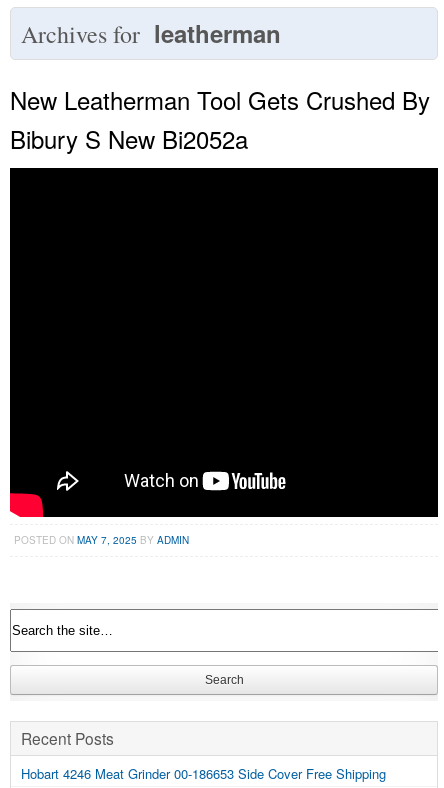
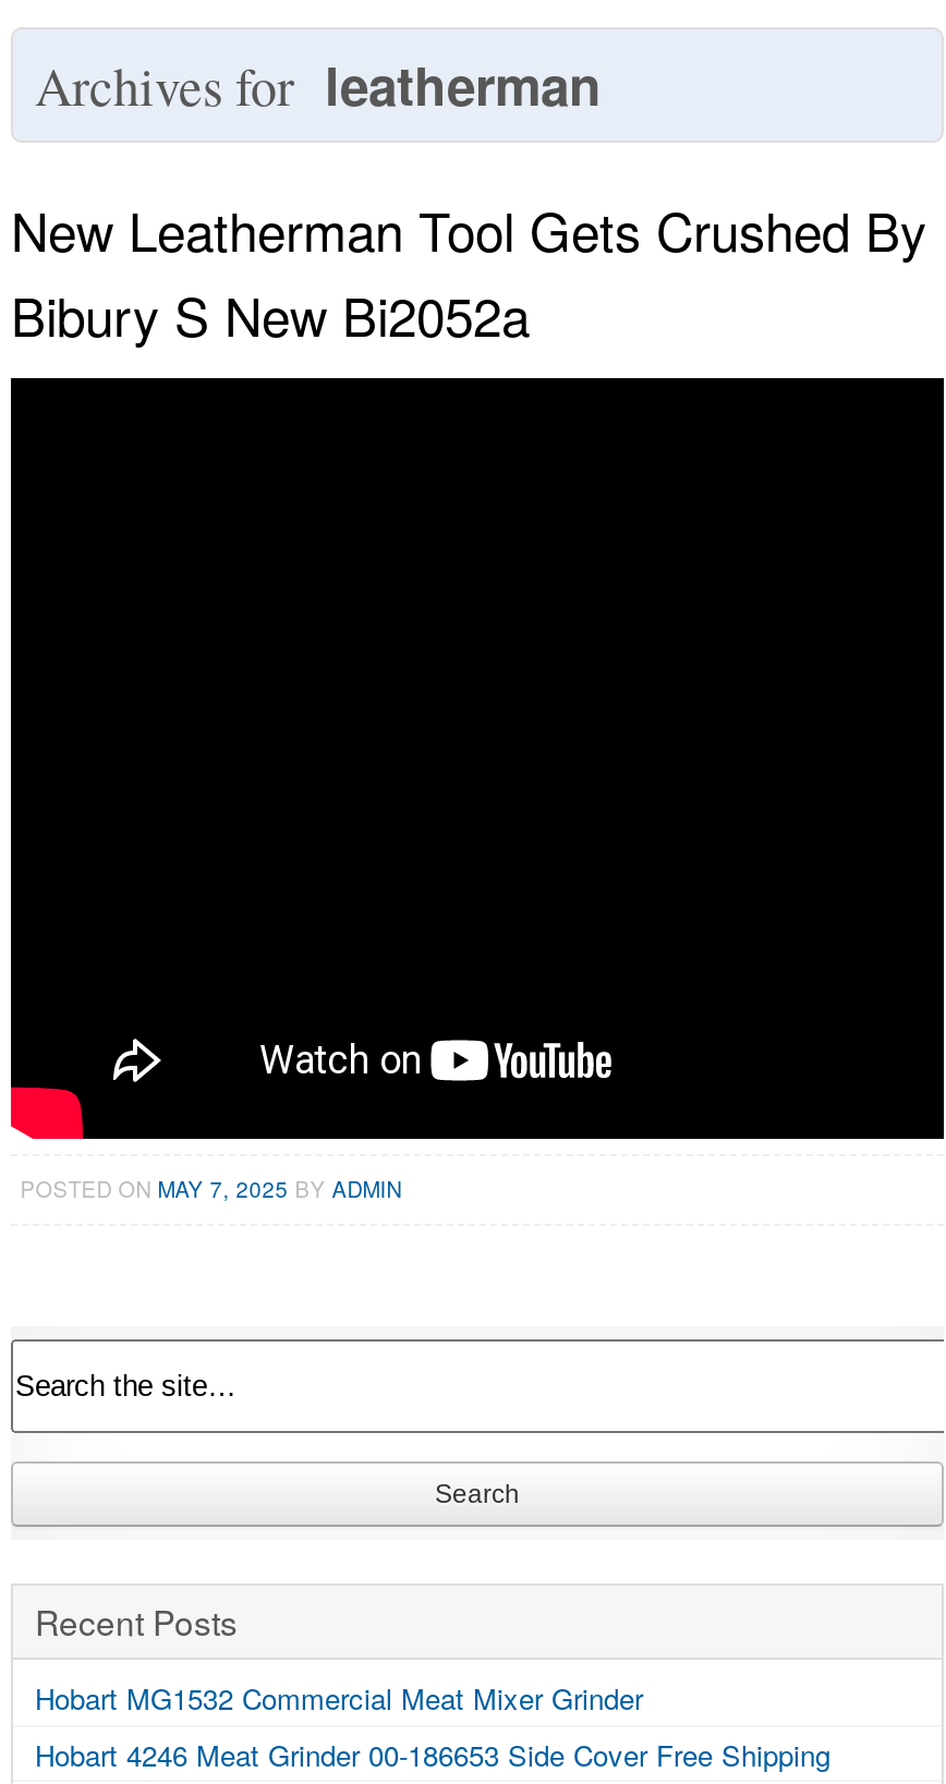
none -> [35,1676,643,1718] Hobart MG1532 Commercial Meat Mixer Grinder

